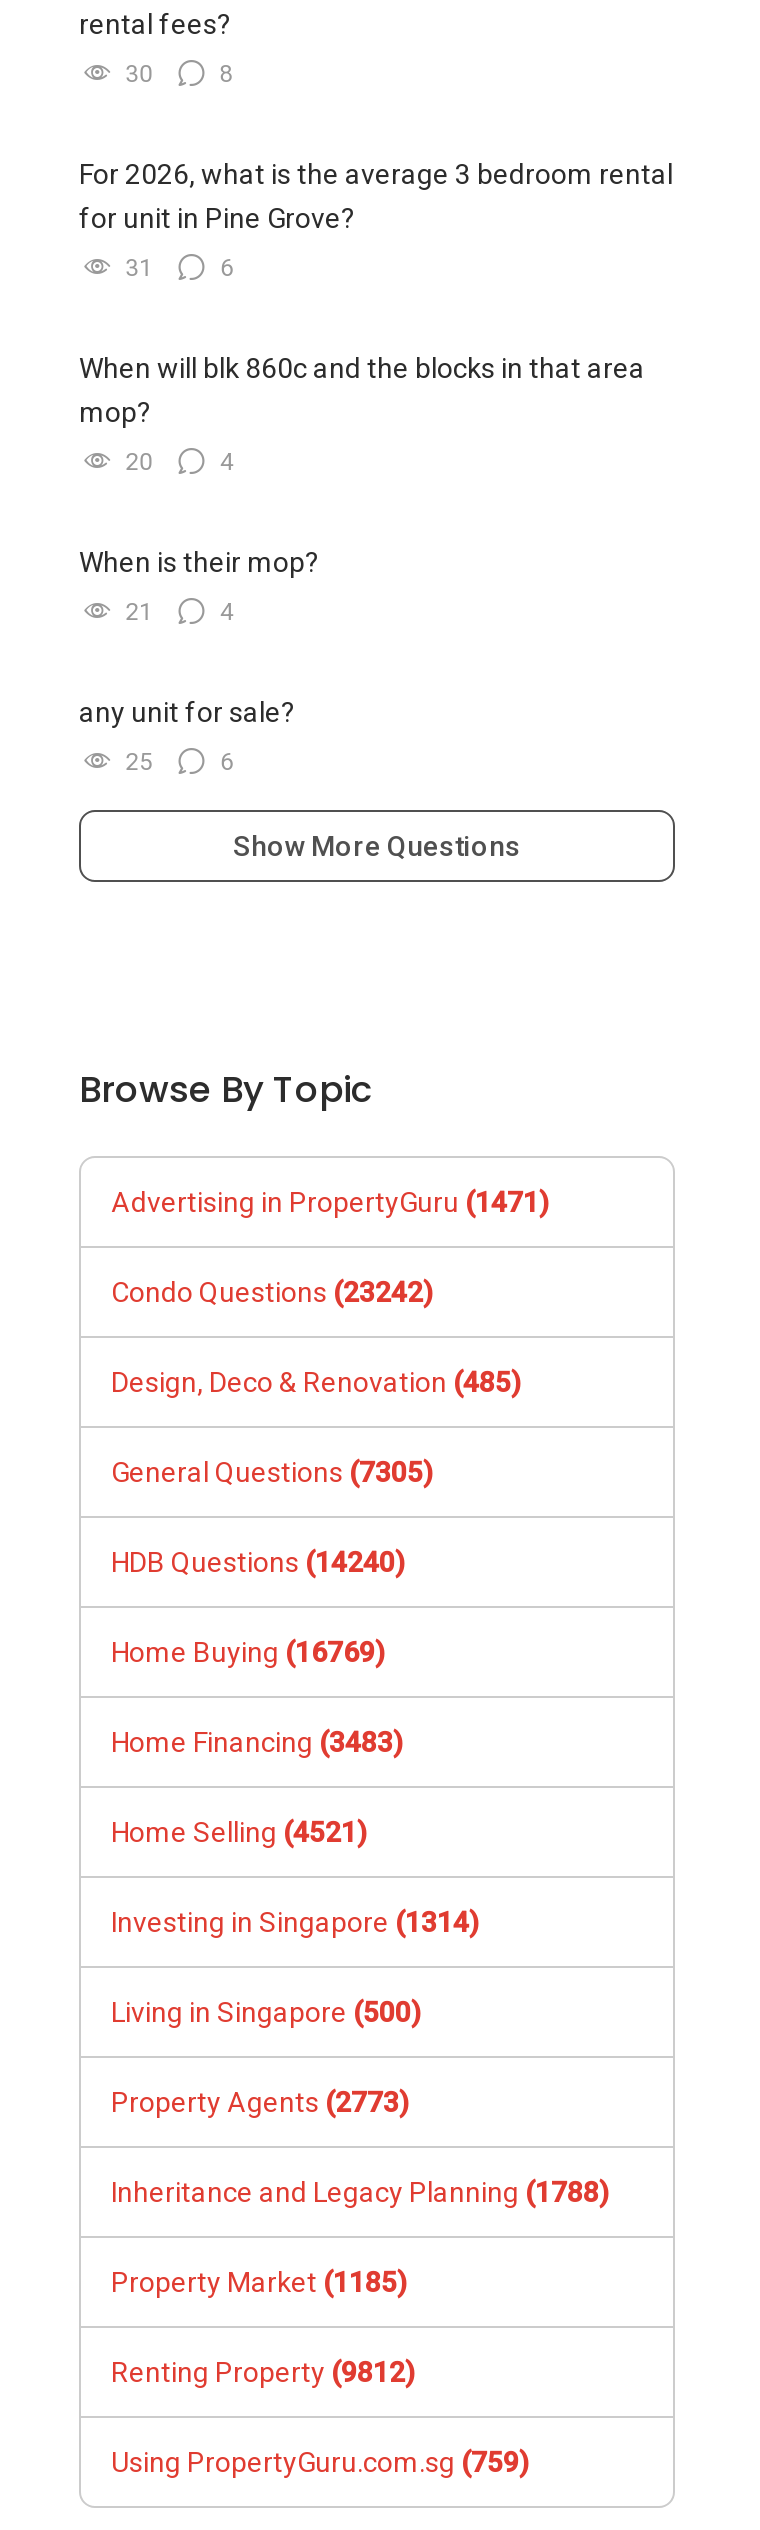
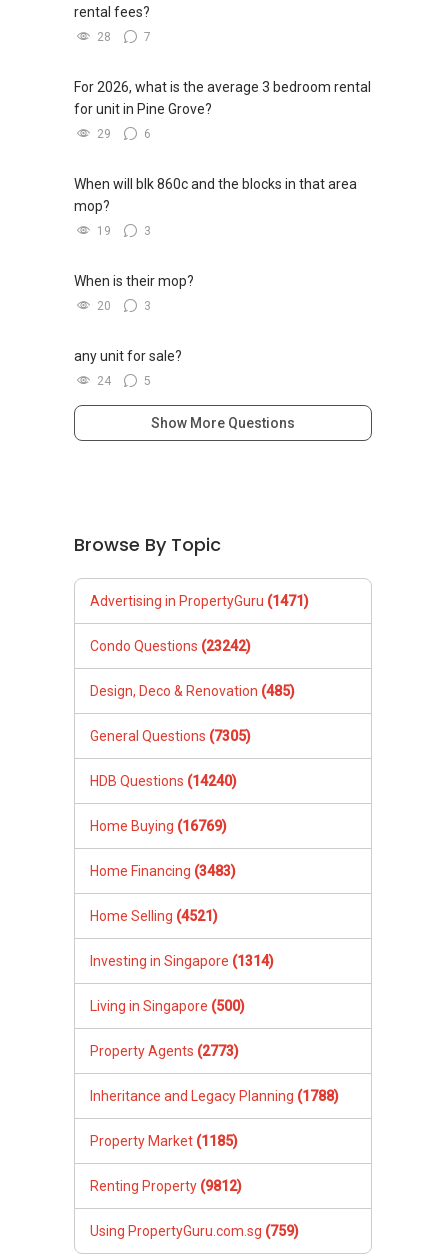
[125,60,153,88] 30 -> [97,30,111,44] 28
[220,60,234,88] 8 -> [144,30,151,44] 7
[125,254,153,282] 31 -> [97,127,111,141] 29
[125,448,153,476] 20 -> [97,224,111,238] 19
[220,448,234,476] 4 -> [144,224,151,238] 3
[125,598,153,626] 21 -> [97,299,111,313] 20
[220,598,234,626] 4 -> [144,299,151,313] 3
[125,748,153,776] 25 -> [97,374,111,388] 24
[220,748,234,776] 6 -> [144,374,151,388] 5

